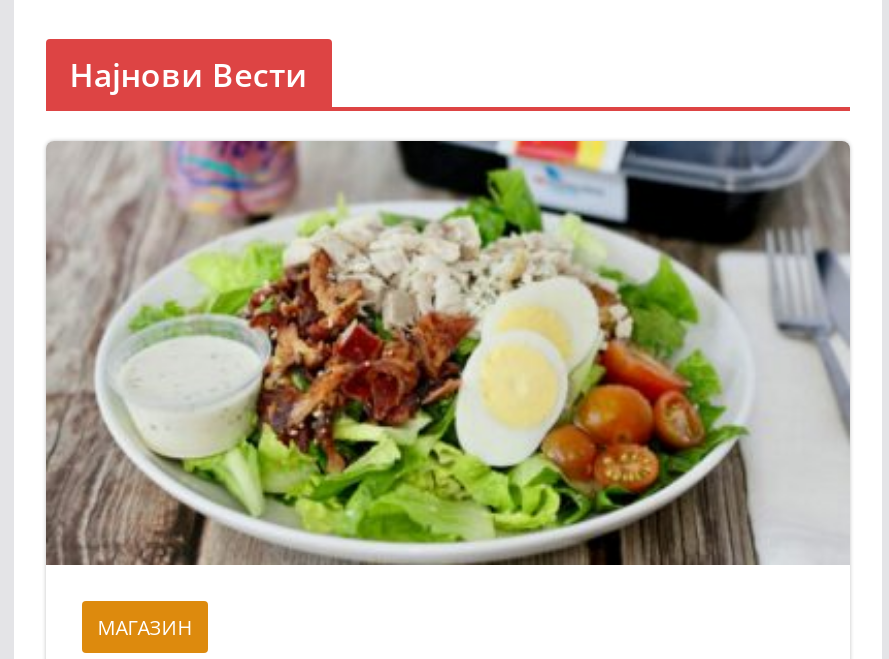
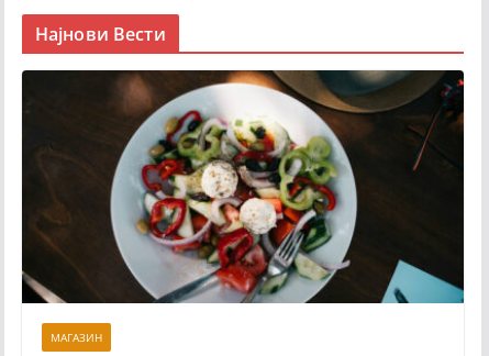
[44,139,852,567] [image] -> [21,69,465,304] [image]

